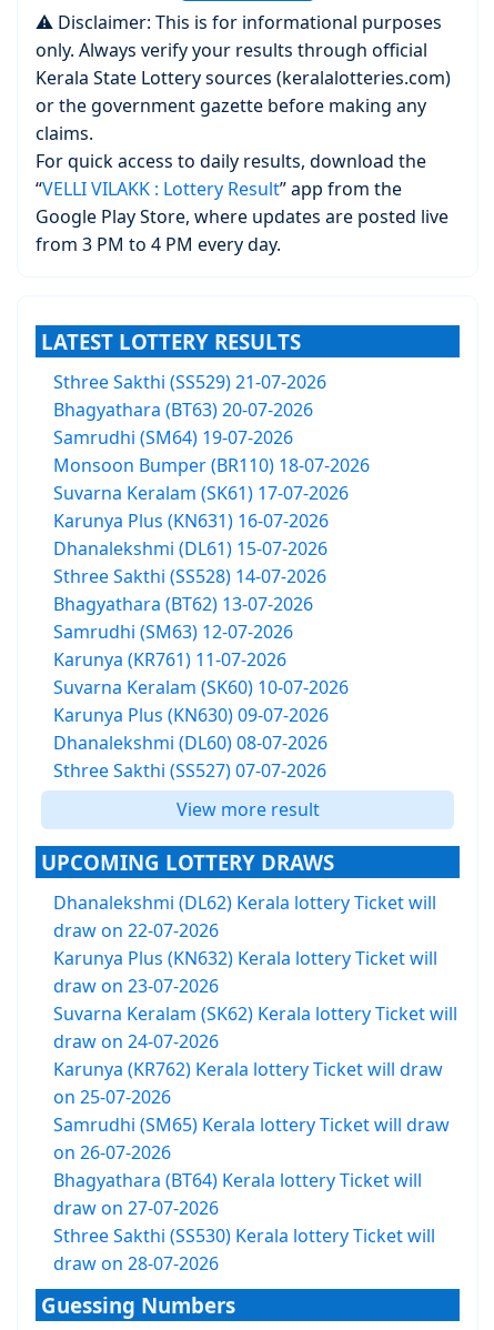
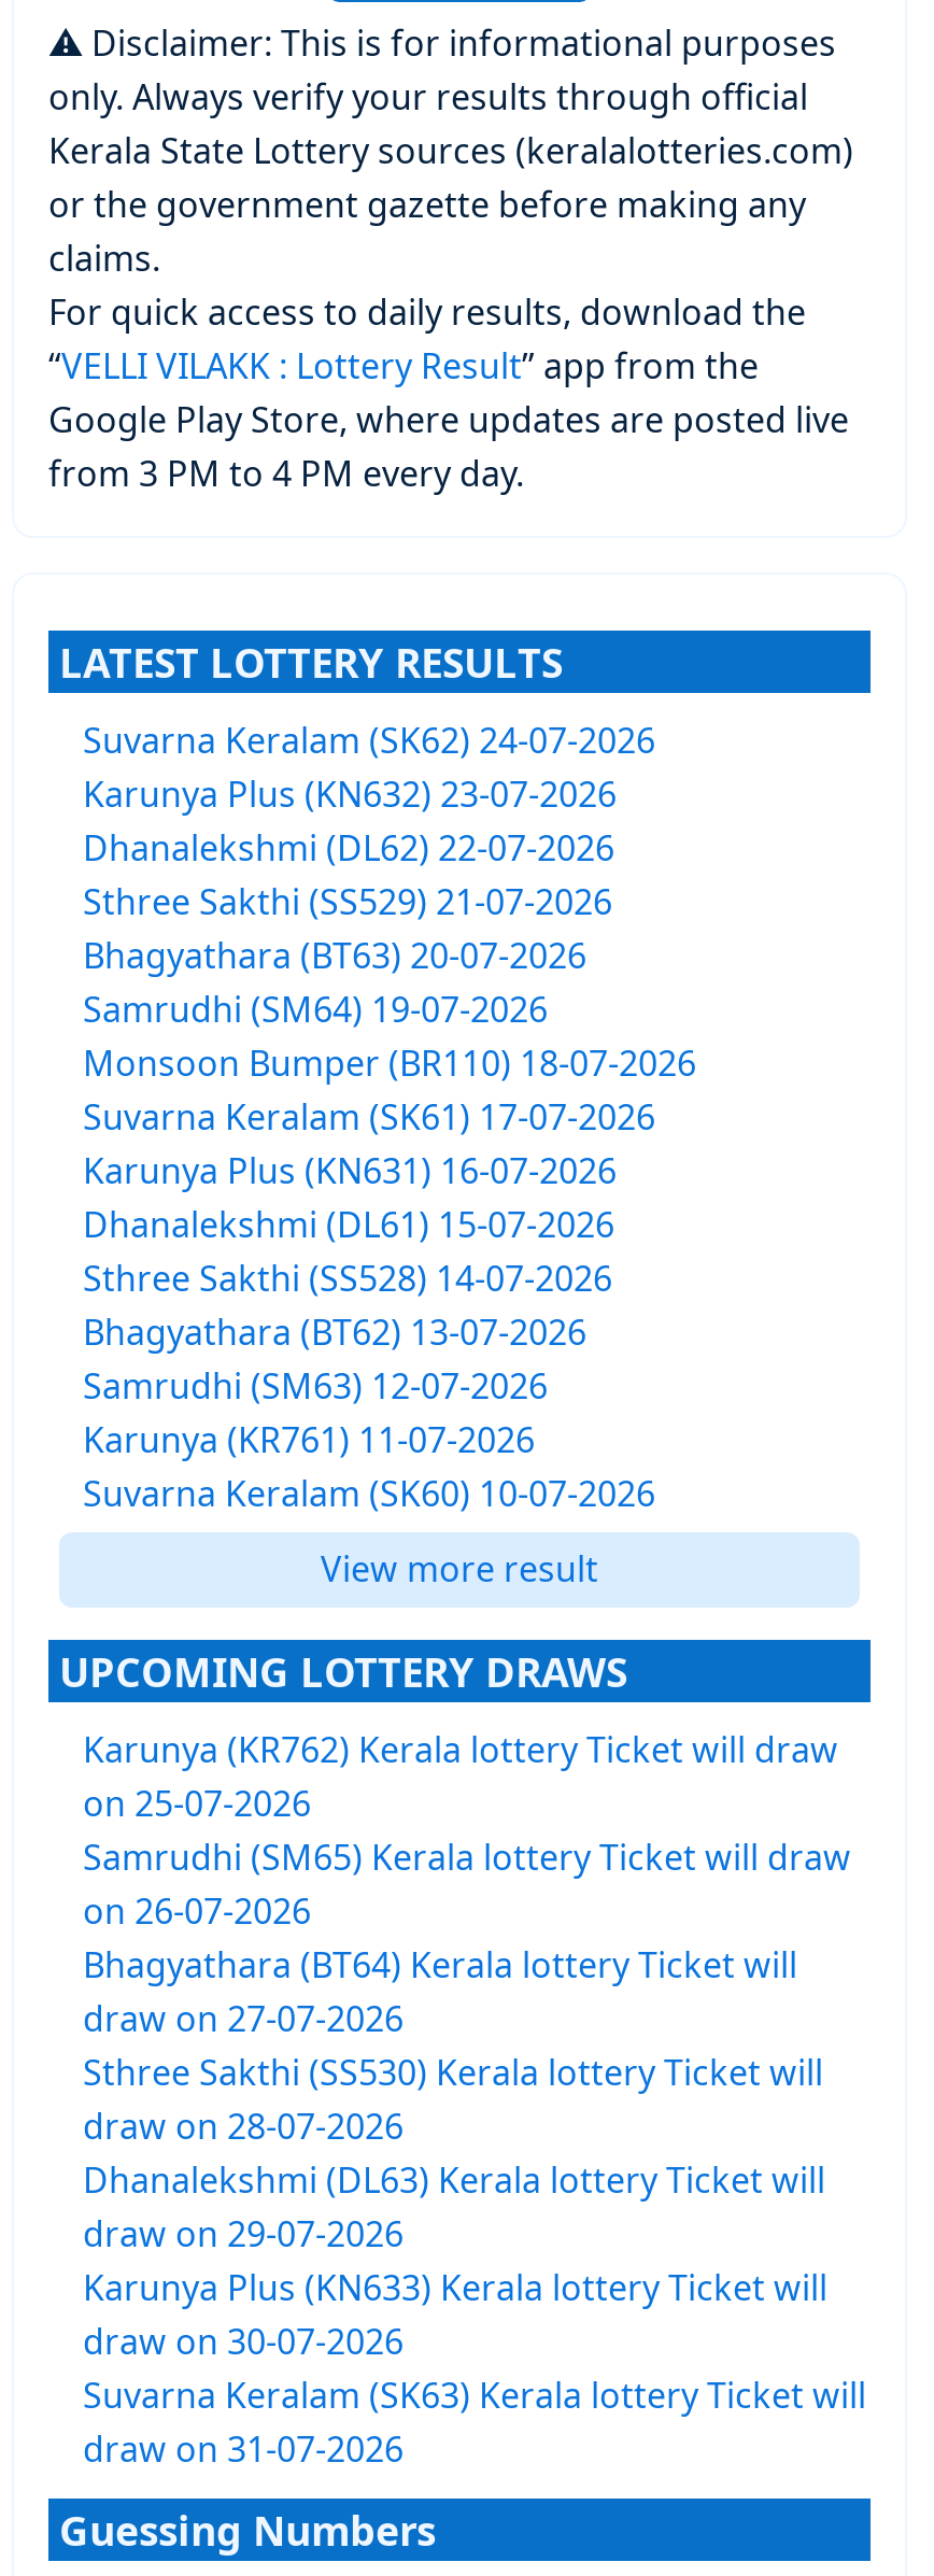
none -> [83,717,655,872] Suvarna Keralam (SK62) 24-07-2026 | Karunya Plus (KN632) 23-07-2026 | Dhanalekshmi (DL62) 22-07-2026
moved [53,370,370,700] -> [83,878,696,1517]: Sthree Sakthi (SS529) 21-07-2026 | Bhagyathara (BT63) 20-07-2026 | Samrudhi (SM64) 19-07-2026 | ... | Karunya (KR761) 11-07-2026 | Suvarna Keralam (SK60) 10-07-2026
[53,703,329,783] Karunya Plus (KN630) 09-07-2026 | Dhanalekshmi (DL60) 08-07-2026 | Sthree Sakthi (SS527) 07-07-2026 -> none
[53,890,457,1054] Dhanalekshmi (DL62) Kerala lottery Ticket will | draw on 22-07-2026 | Karunya Plus (KN632) Kerala lottery Ticket will | draw on 23-07-2026 | Suvarna Keralam (SK62) Kerala lottery Ticket will | draw on 24-07-2026 -> none
moved [53,1057,450,1276] -> [83,1726,851,2150]: Karunya (KR762) Kerala lottery Ticket will draw | on 25-07-2026 | Samrudhi (SM65) Kerala lottery Ticket will draw | on 26-07-2026 | Bhagyathara (BT64) Kerala lottery Ticket will | draw on 27-07-2026 | Sthree Sakthi (SS530) Kerala lottery Ticket will | draw on 28-07-2026
none -> [83,2157,866,2473] Dhanalekshmi (DL63) Kerala lottery Ticket will | draw on 29-07-2026 | Karunya Plus (KN633) Kerala lottery Ticket will | draw on 30-07-2026 | Suvarna Keralam (SK63) Kerala lottery Ticket will | draw on 31-07-2026

